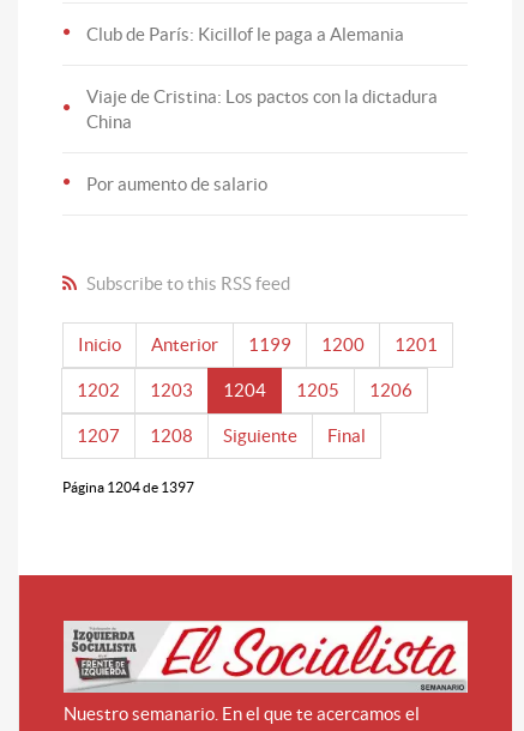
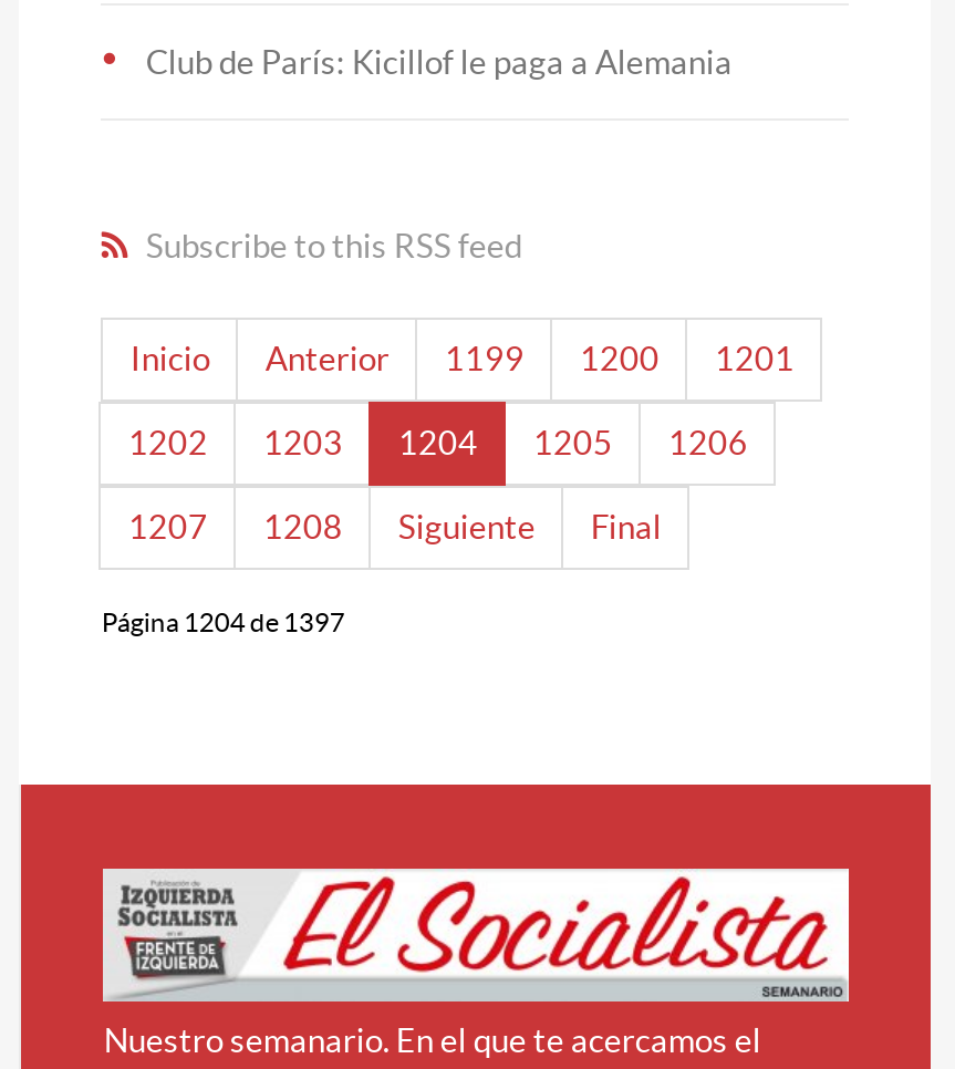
[87,86,438,194] Viaje de Cristina: Los pactos con la dictadura | China | Por aumento de salario -> none

